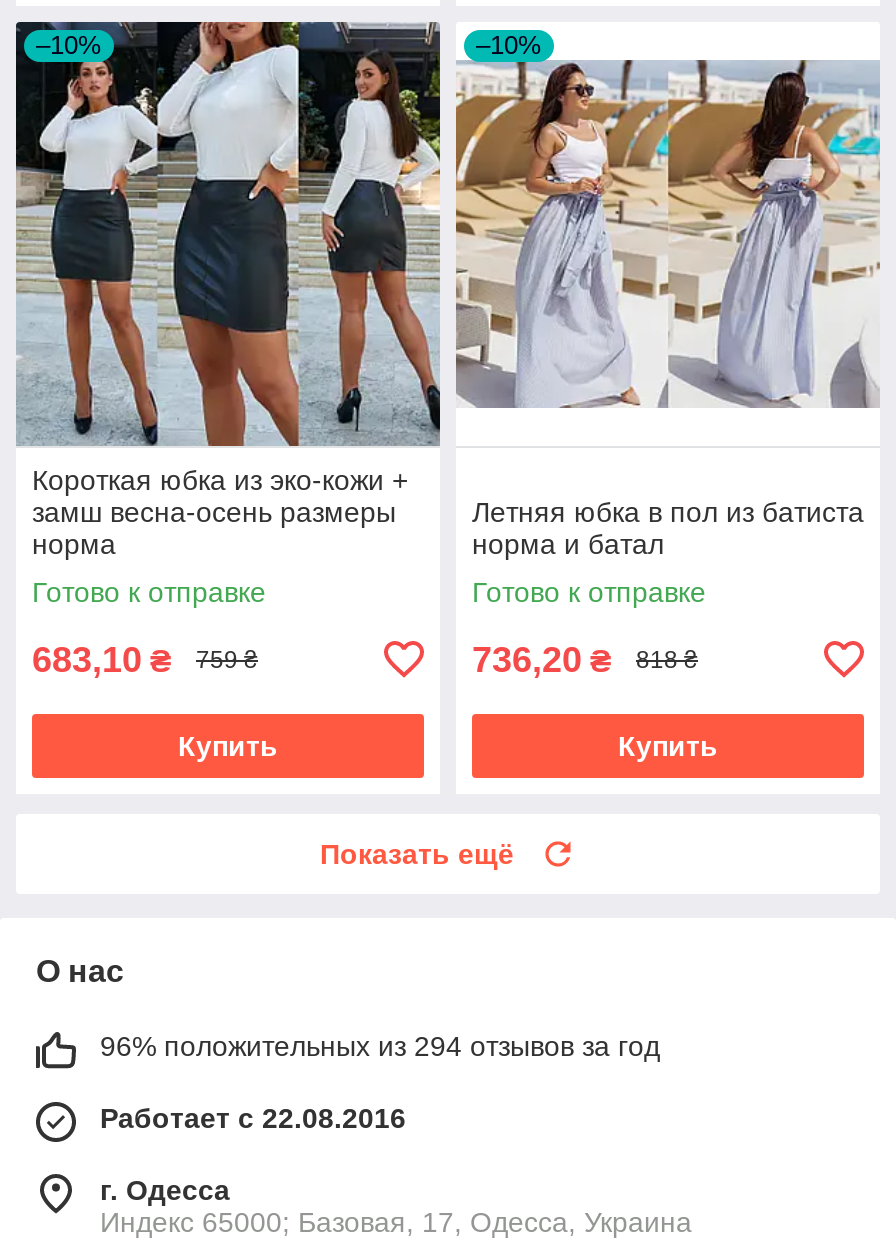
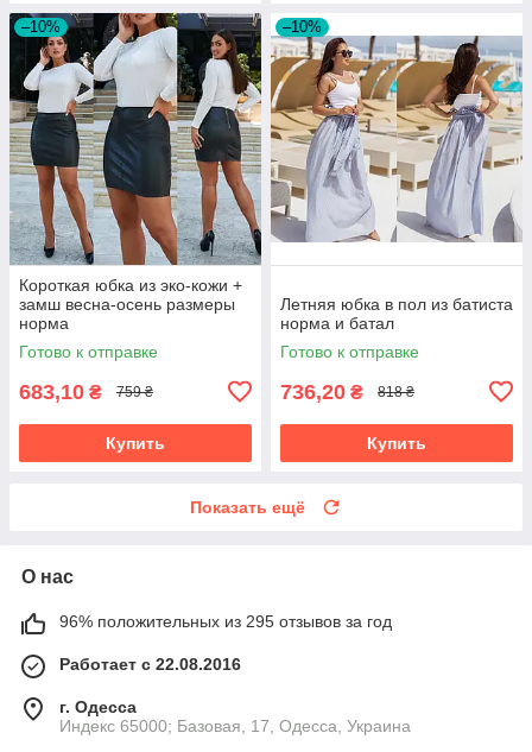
[100,1030,660,1062] 96% положительных из 294 отзывов за год -> [59,612,392,631] 96% положительных из 295 отзывов за год

